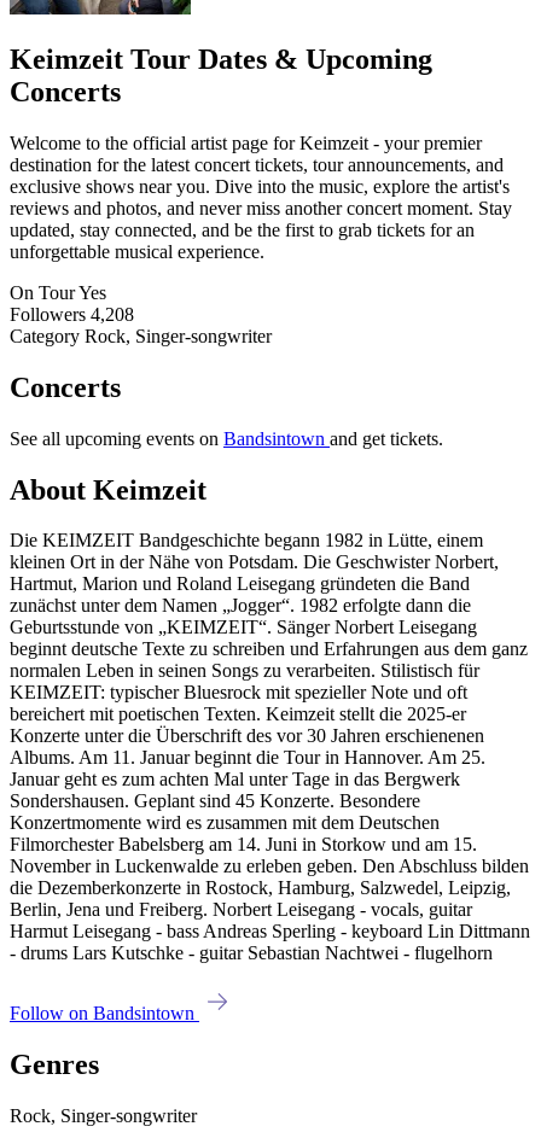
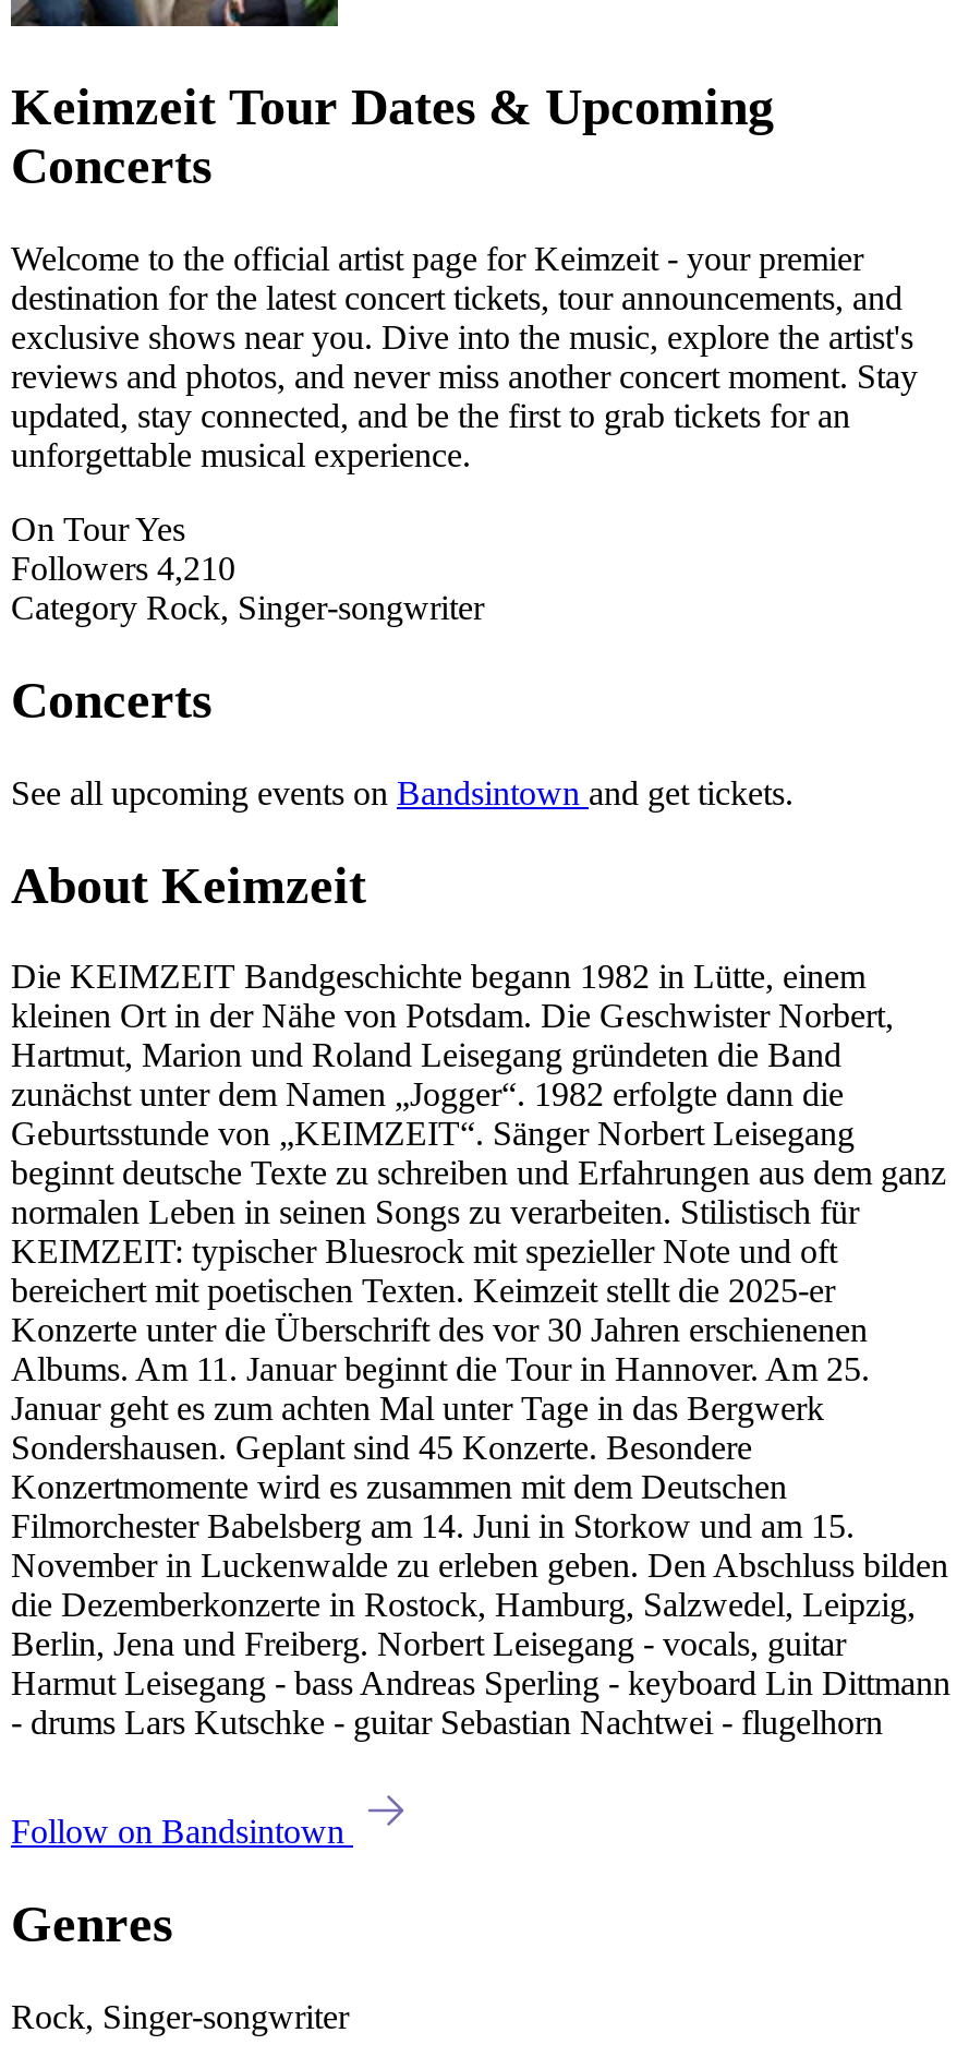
[10,304,134,324] Followers 4,208 -> [11,549,235,586] Followers 4,210

